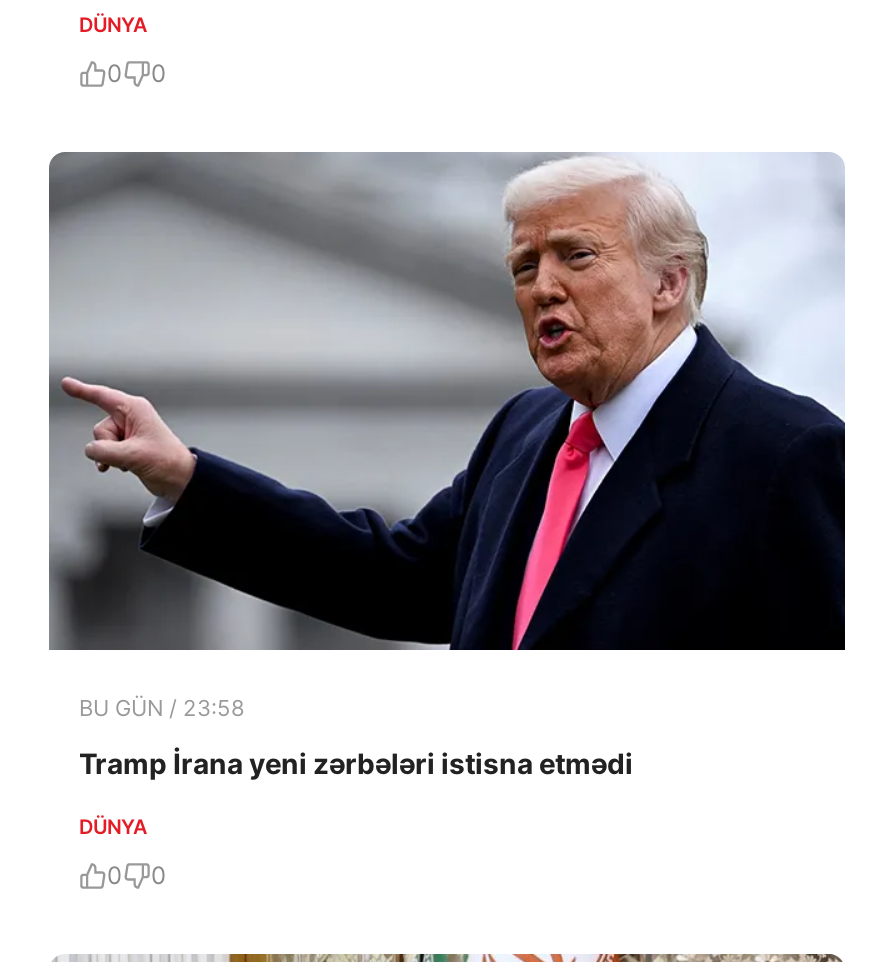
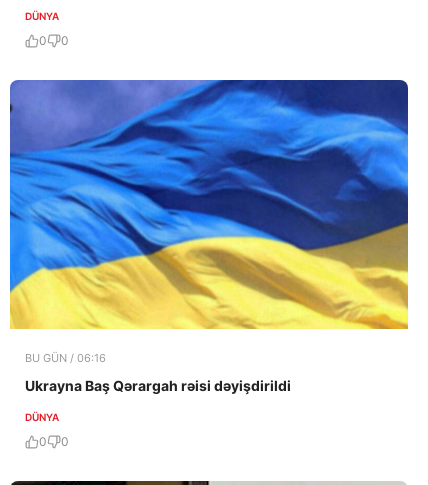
[47,152,847,722] [image] | BU GÜN / 23:58 -> [9,79,409,365] [image] | BU GÜN / 06:16
[79,746,633,780] Tramp İrana yeni zərbələri istisna etmədi -> [25,377,291,394] Ukrayna Baş Qərargah rəisi dəyişdirildi

